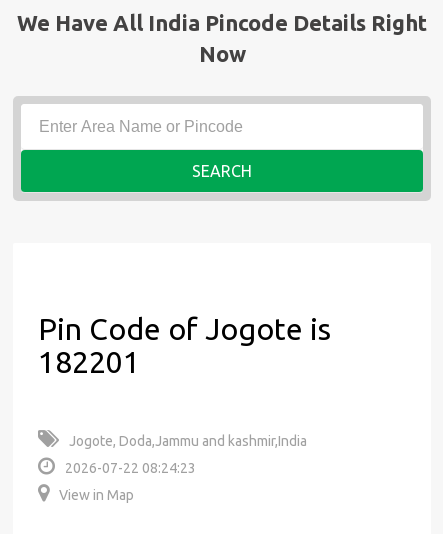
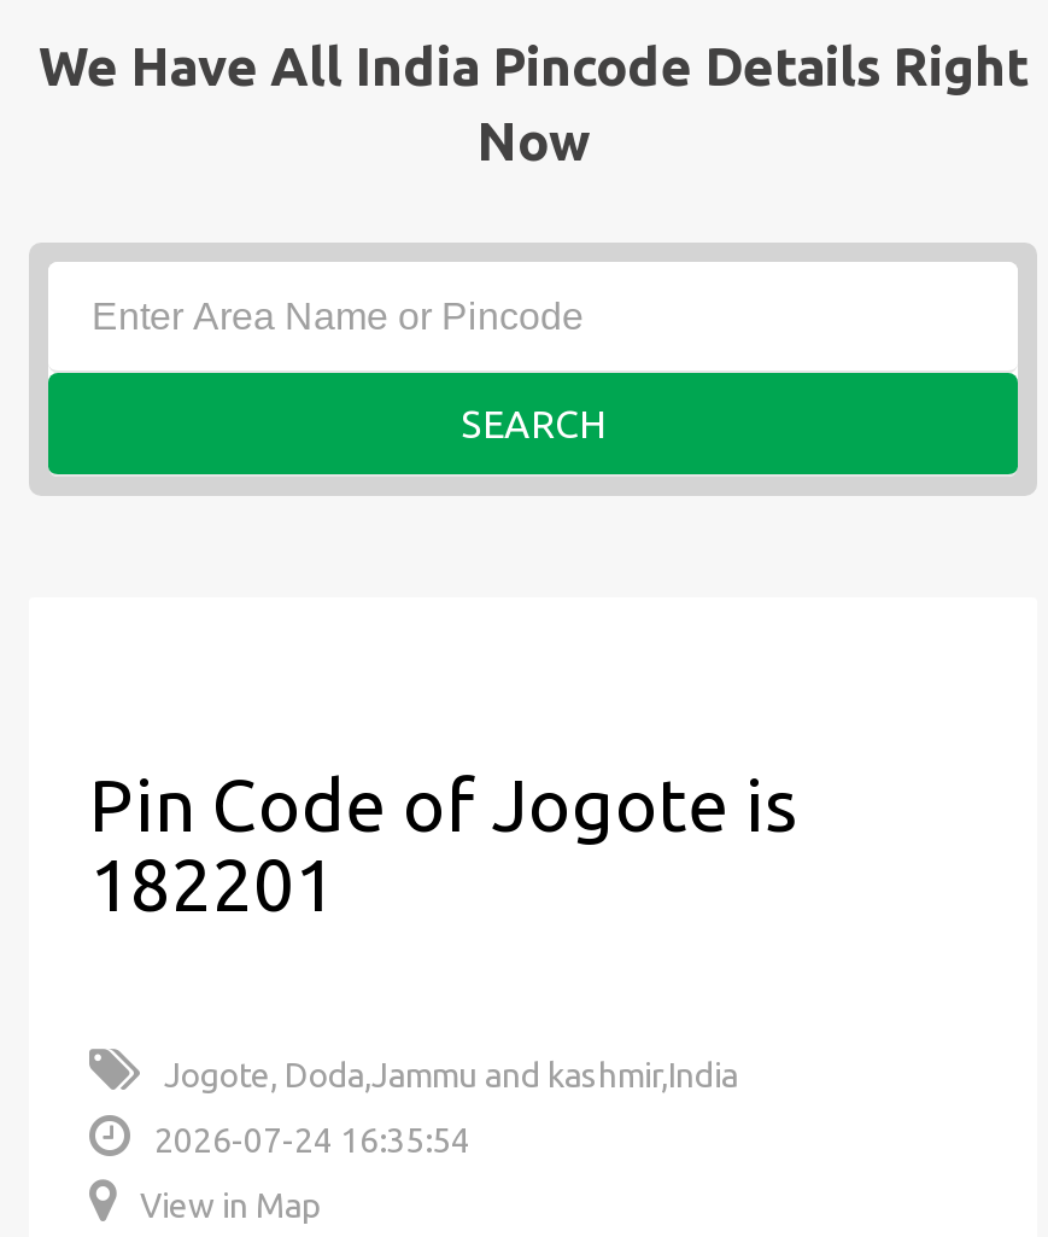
[65,460,196,476] 2026-07-22 08:24:23 -> [154,1121,470,1160] 2026-07-24 16:35:54

